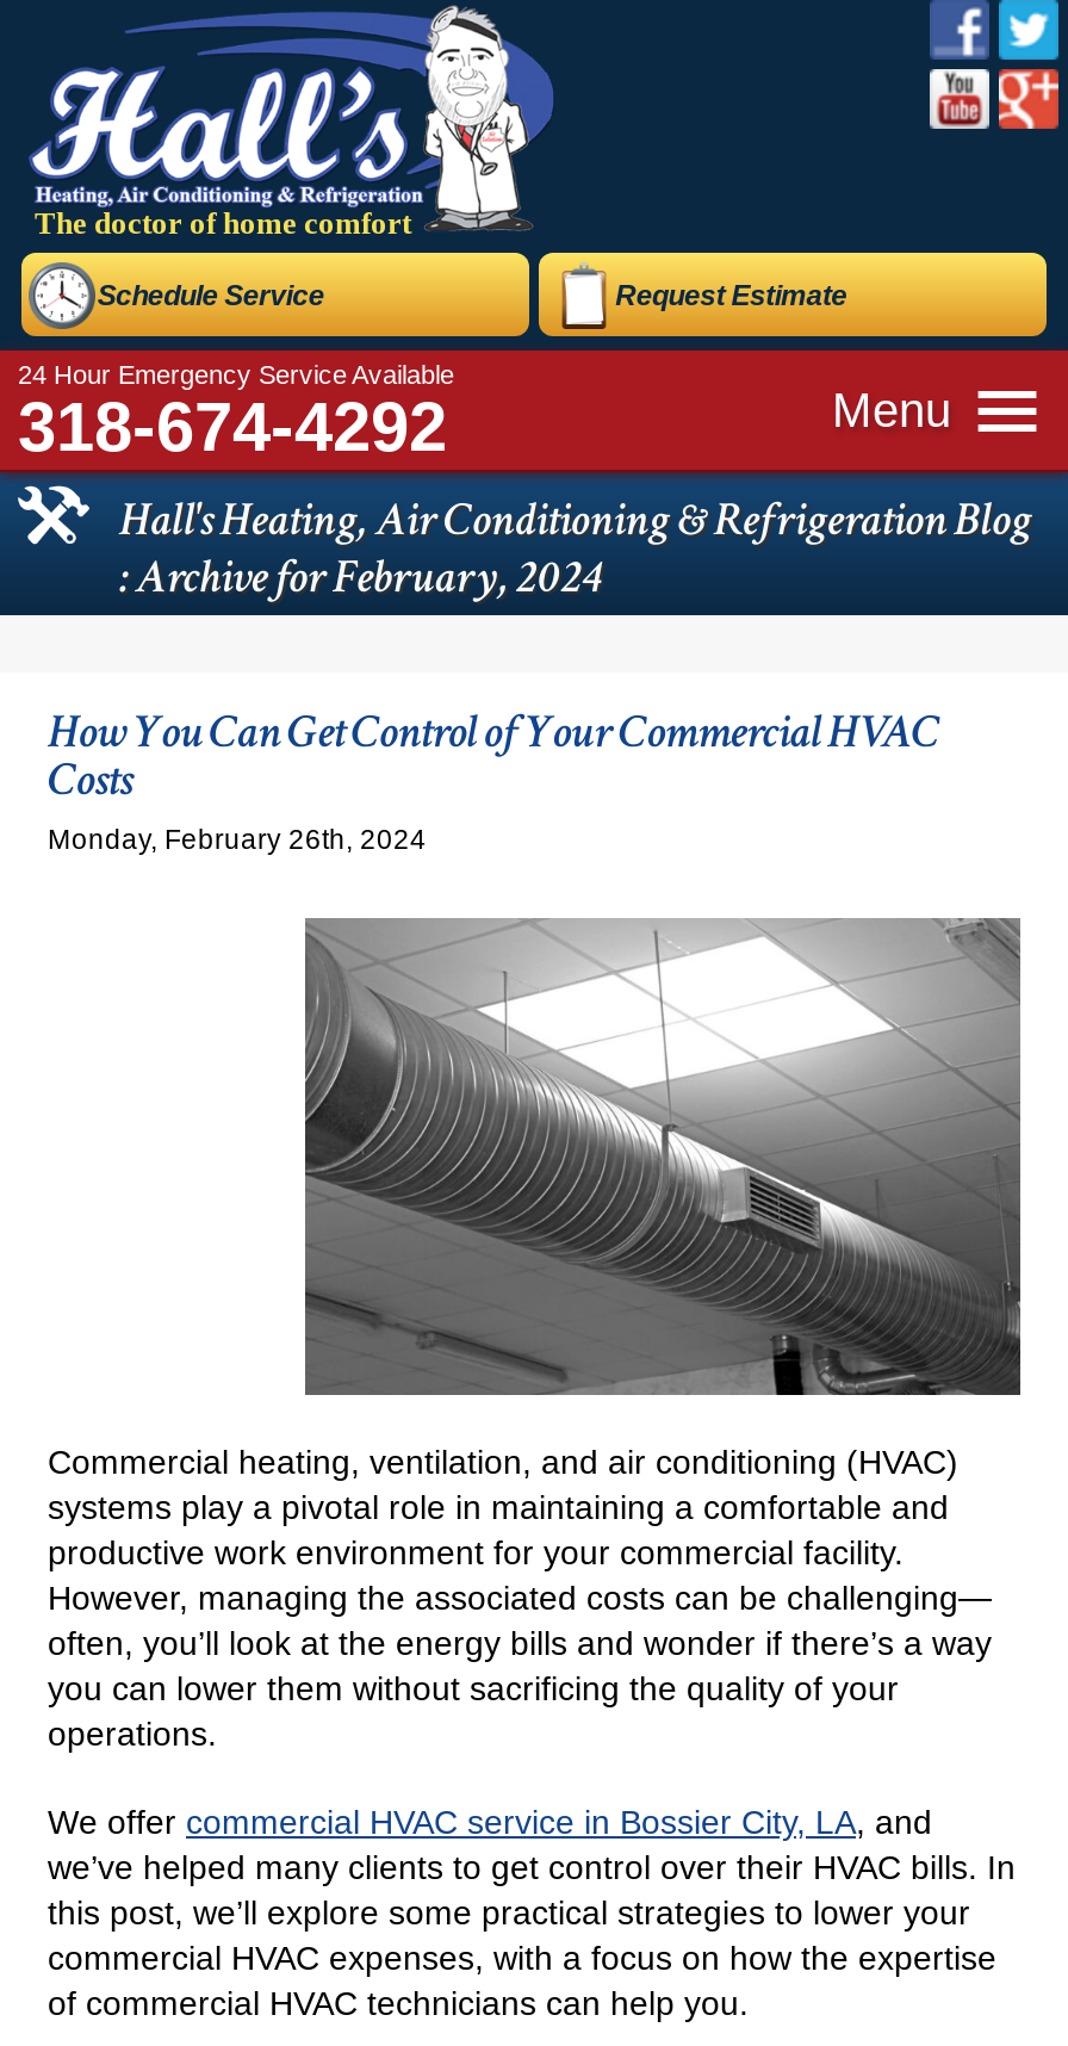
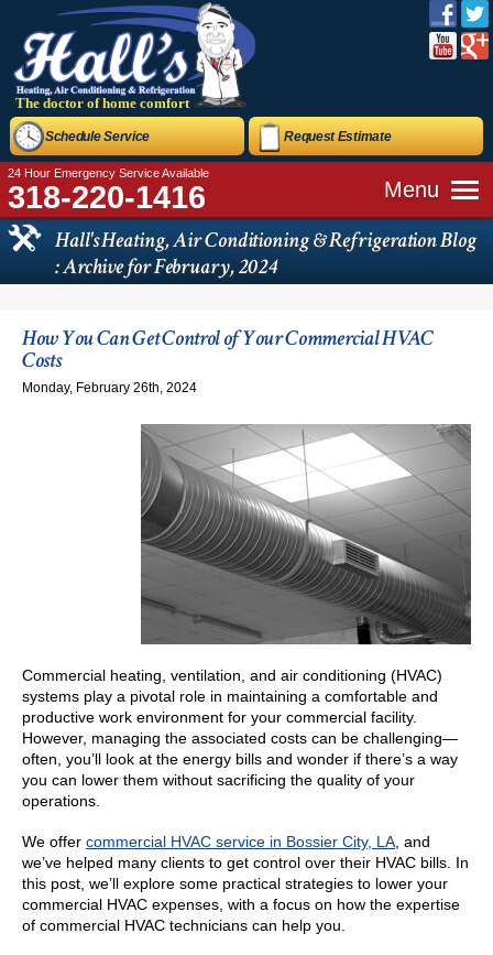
[18,389,447,465] 318-674-4292 -> [8,180,206,215] 318-220-1416

